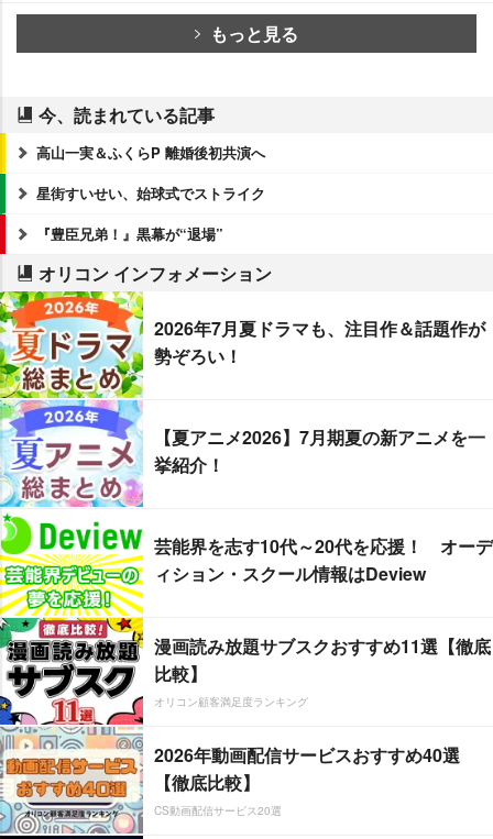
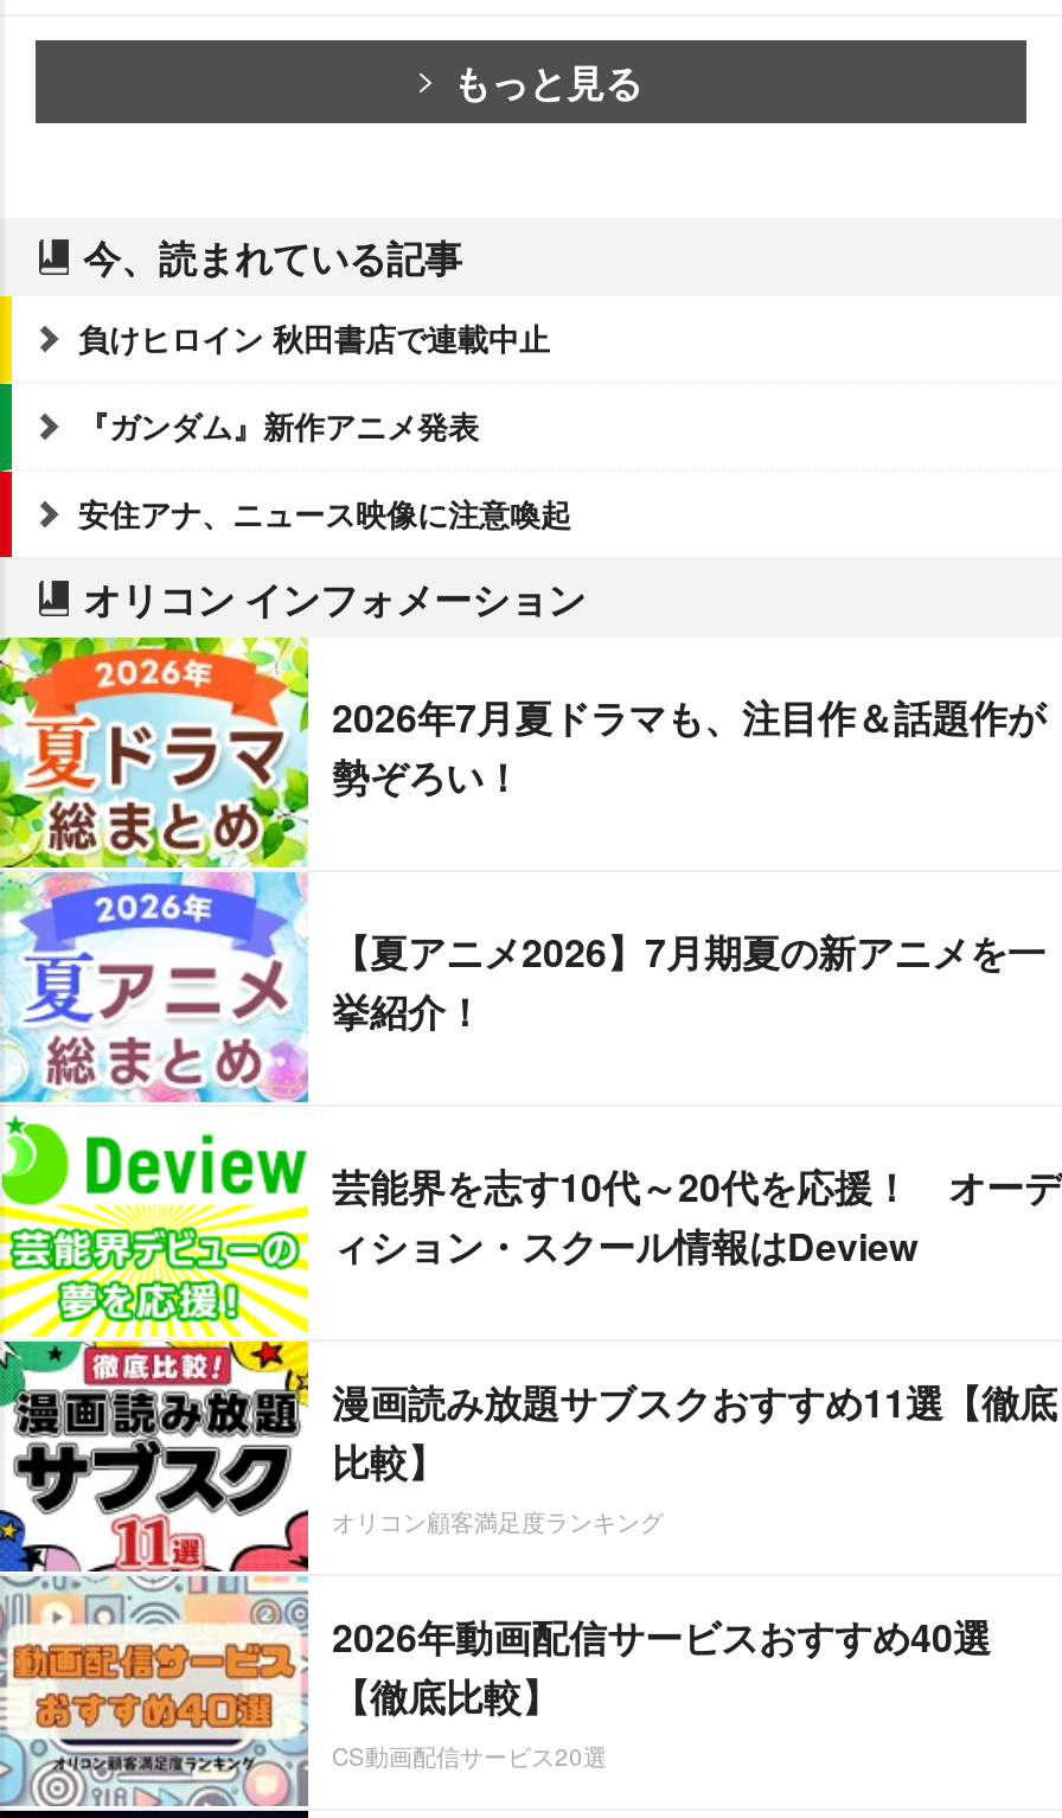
[36,141,265,162] 高山一実＆ふくらP 離婚後初共演へ -> [78,314,550,359] 負けヒロイン 秋田書店で連載中止
[36,182,265,203] 星街すいせい、始球式でストライク -> [78,402,479,447] 『ガンダム』新作アニメ発表
[36,223,223,244] 『豊臣兄弟！』黒幕が“退場” -> [78,490,571,535] 安住アナ、ニュース映像に注意喚起

